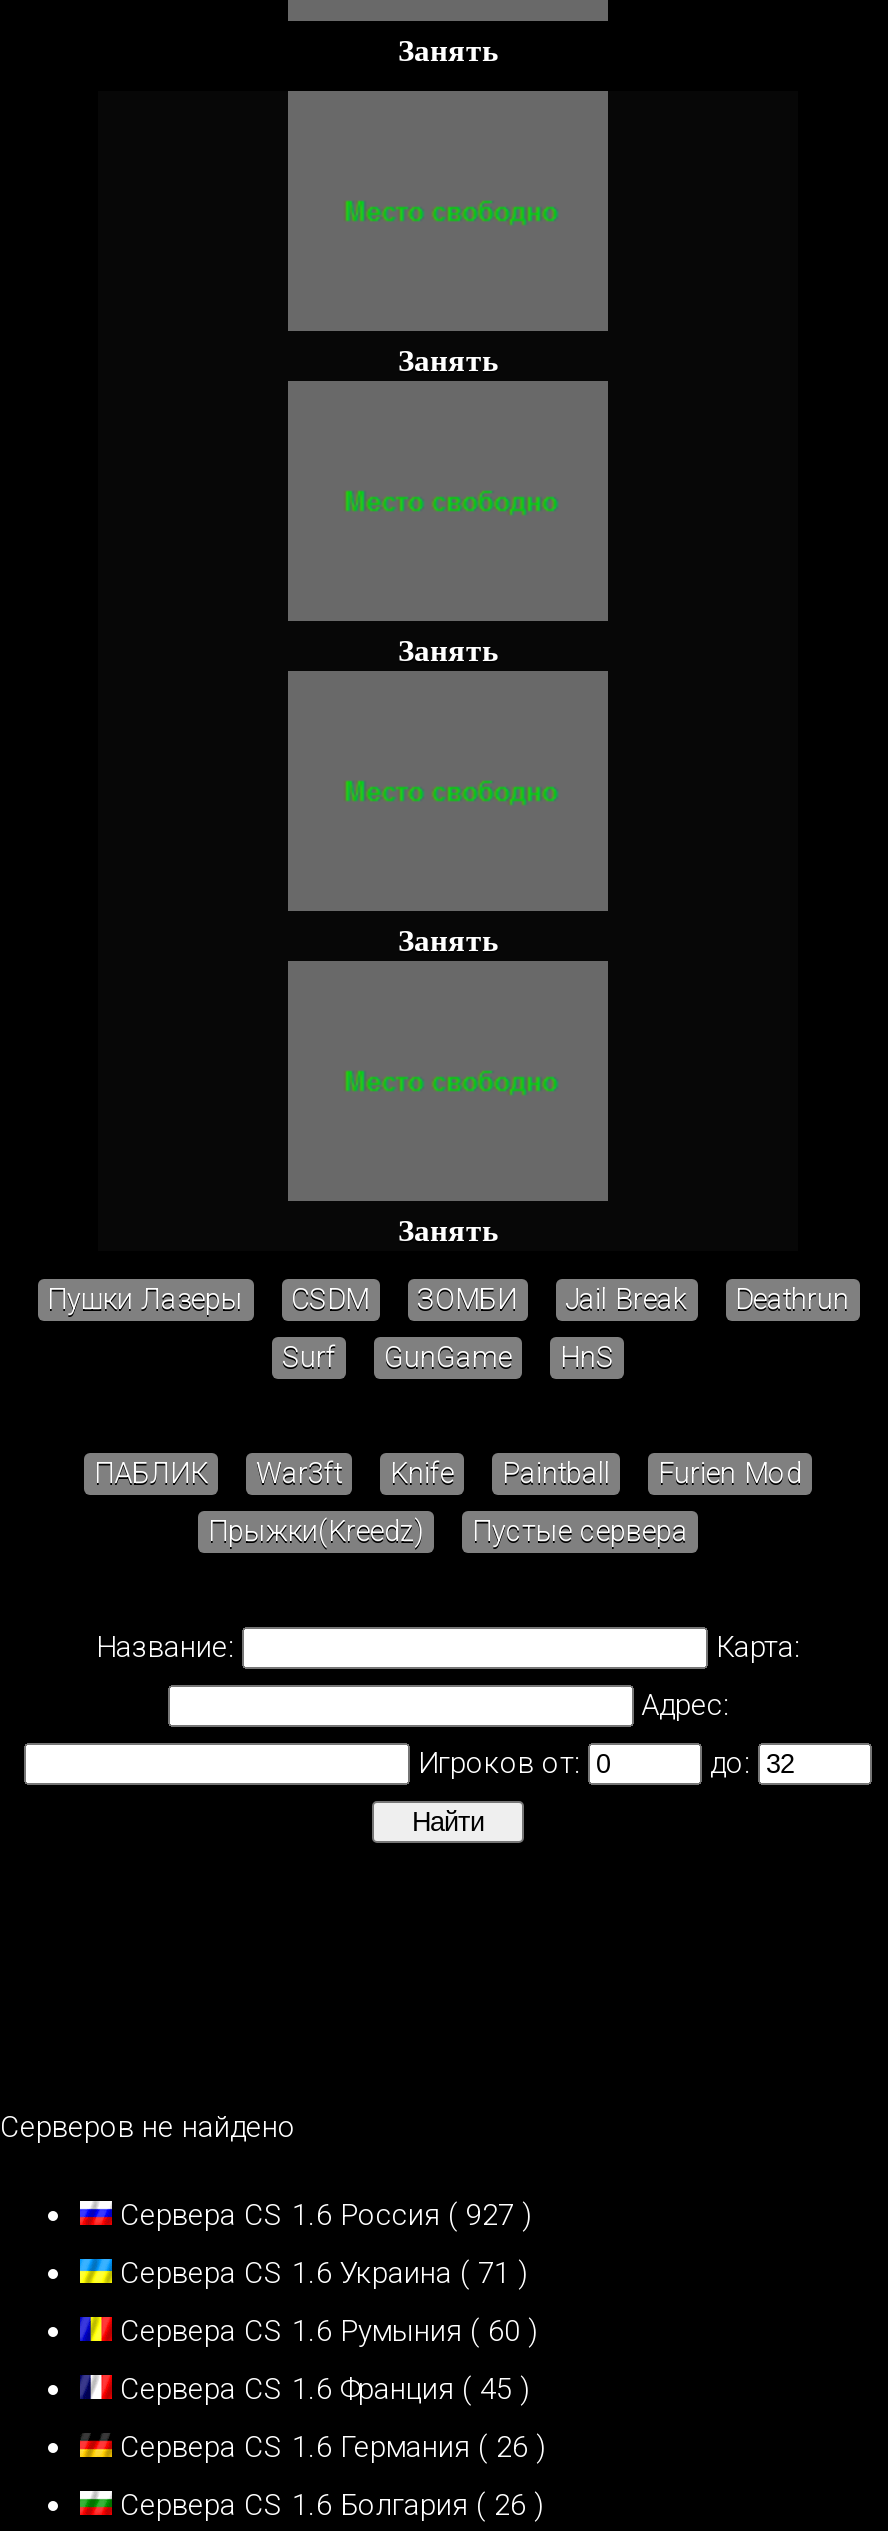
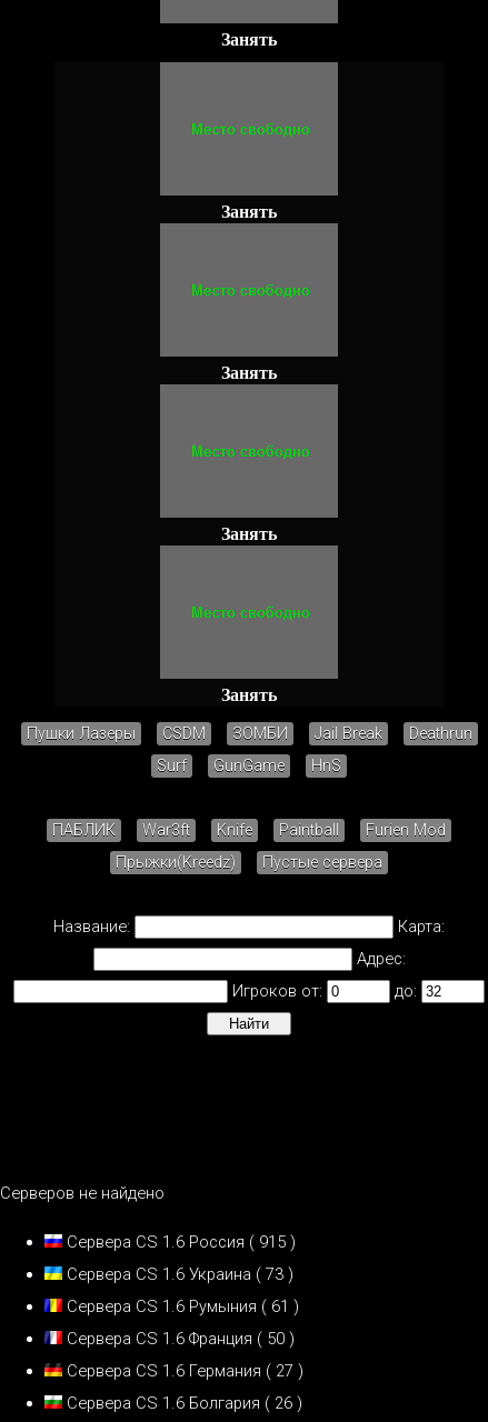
[120,2196,532,2232] Сервера CS 1.6 Россия ( 927 ) -> [67,1232,296,1252] Сервера CS 1.6 Россия ( 915 )
[120,2254,528,2290] Сервера CS 1.6 Украина ( 71 ) -> [67,1264,293,1284] Сервера CS 1.6 Украина ( 73 )
[120,2312,538,2348] Сервера CS 1.6 Румыния ( 60 ) -> [67,1296,299,1316] Сервера CS 1.6 Румыния ( 61 )
[120,2370,530,2406] Сервера CS 1.6 Франция ( 45 ) -> [67,1328,295,1348] Сервера CS 1.6 Франция ( 50 )
[120,2428,546,2464] Сервера CS 1.6 Германия ( 26 ) -> [67,1361,303,1381] Сервера CS 1.6 Германия ( 27 )

